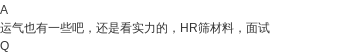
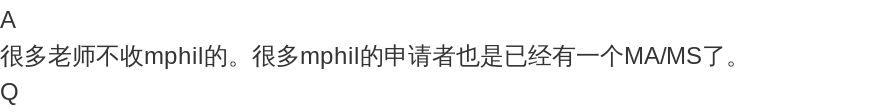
[0,21,270,35] 运气也有一些吧，还是看实力的，HR筛材料，面试 -> [0,42,750,70] 很多老师不收mphil的。很多mphil的申请者也是已经有一个MA/MS了。

